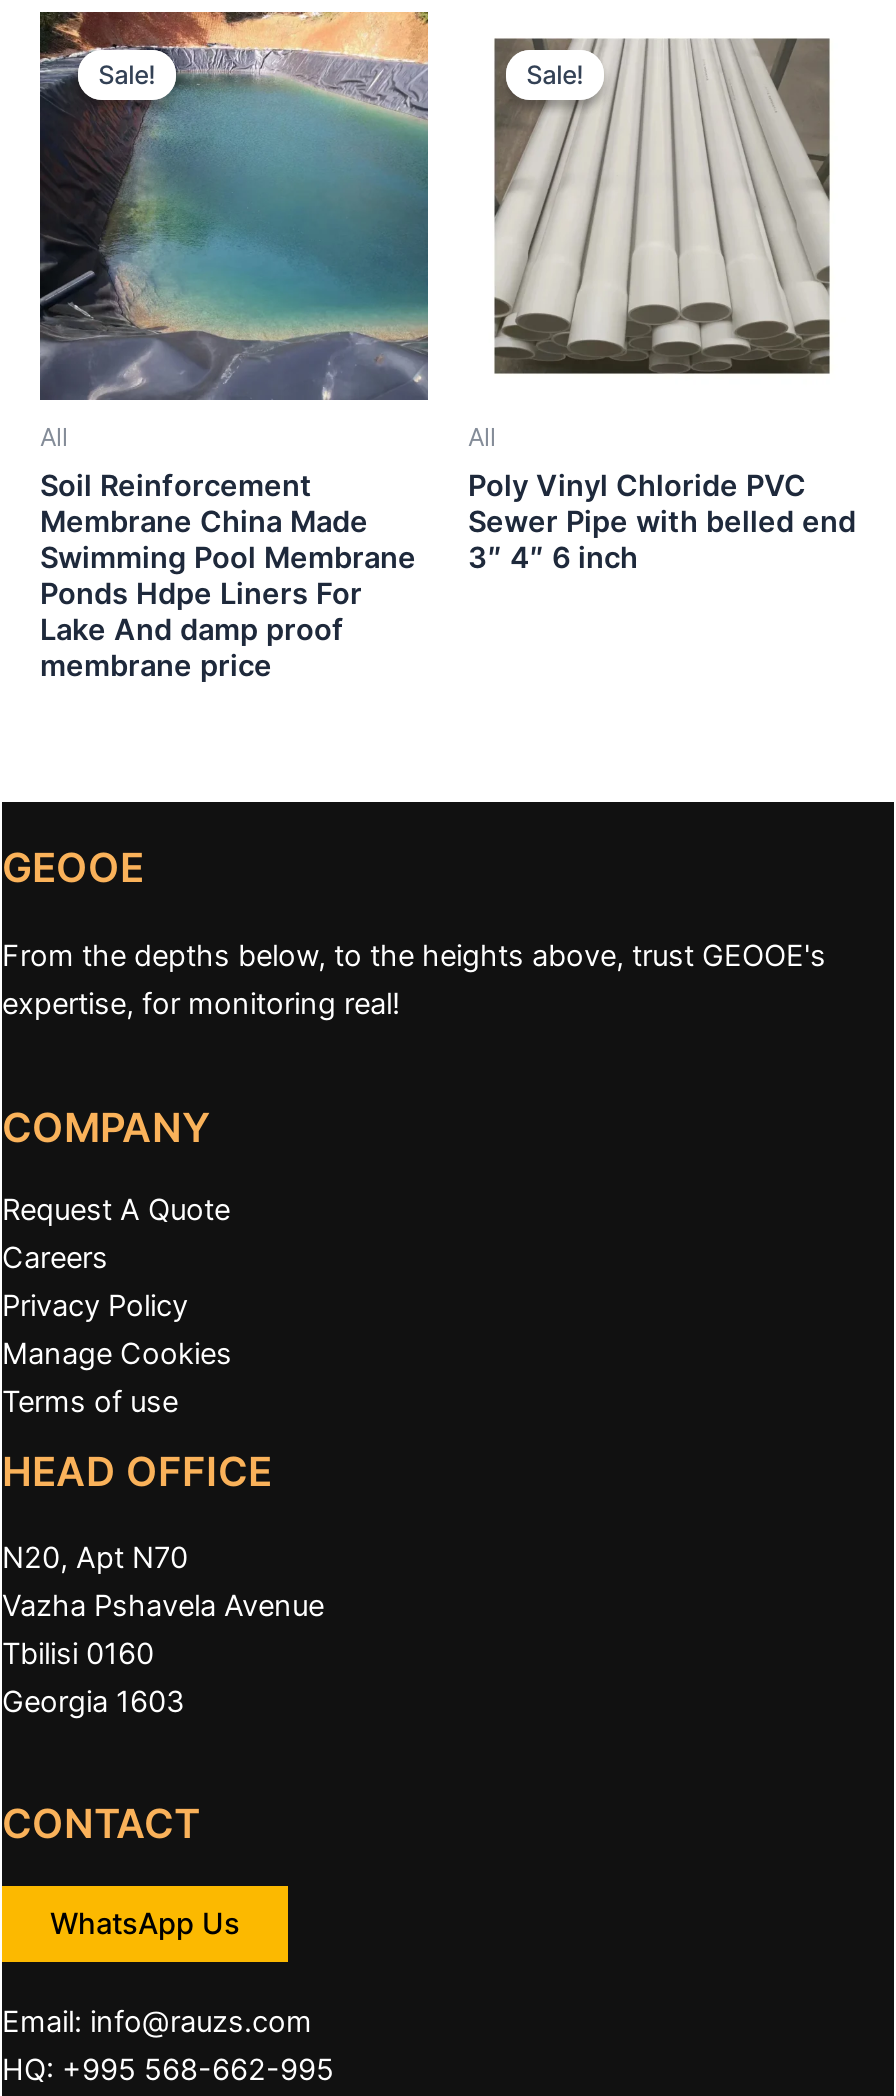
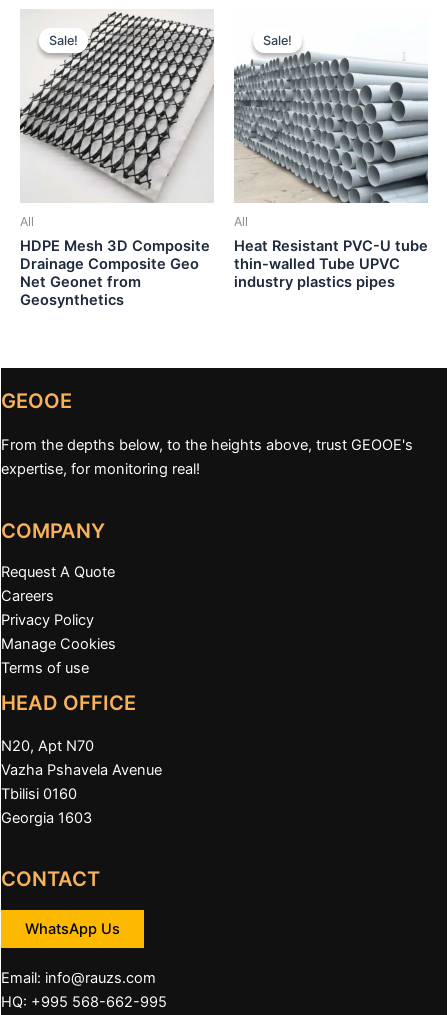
[38,10,430,683] [image] | Soil Reinforcement | Membrane China Made | Swimming Pool Membrane | Ponds Hdpe Liners For | Lake And damp proof | membrane price -> [20,9,214,309] [image] | HDPE Mesh 3D Composite | Drainage Composite Geo | Net Geonet from | Geosynthetics
[468,36,856,575] [image] | Poly Vinyl Chloride PVC | Sewer Pipe with belled end | 3″ 4″ 6 inch -> [233,22,429,291] [image] | Heat Resistant PVC-U tube | thin-walled Tube UPVC | industry plastics pipes

